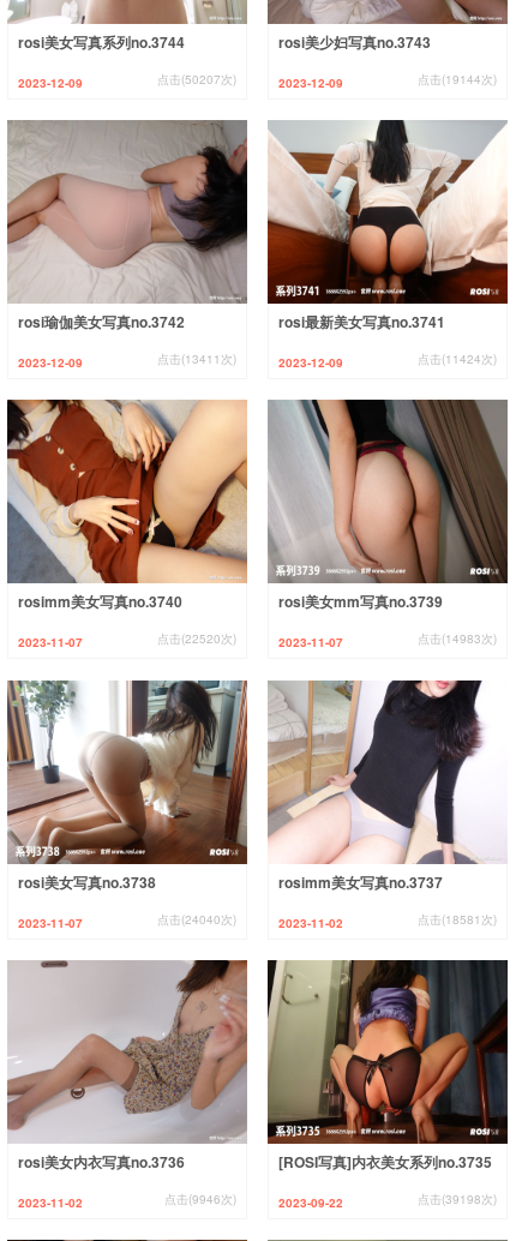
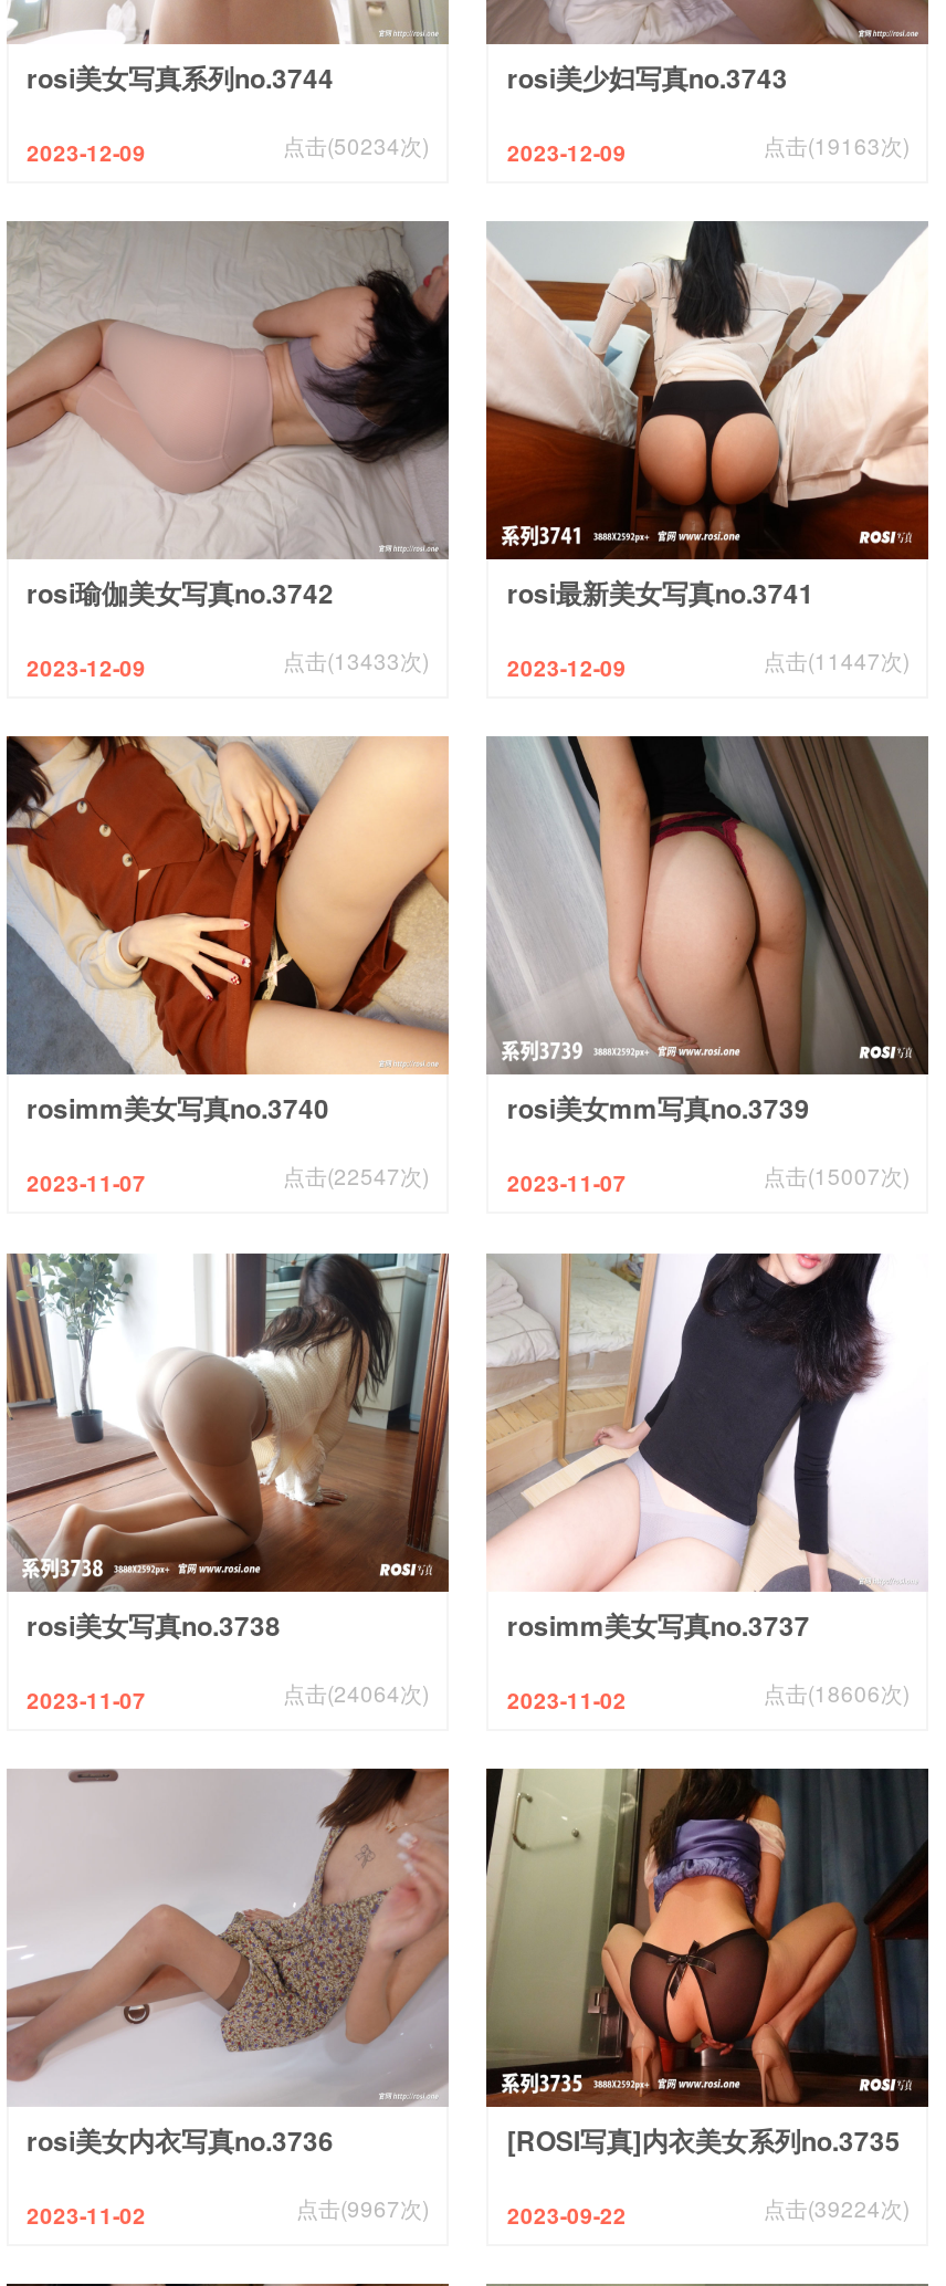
[157,70,236,87] 点击(50207次) -> [283,129,429,160] 点击(50234次)
[418,70,497,87] 点击(19144次) -> [763,129,909,160] 点击(19163次)
[157,350,236,367] 点击(13411次) -> [283,645,429,676] 点击(13433次)
[418,350,497,367] 点击(11424次) -> [763,645,909,676] 点击(11447次)
[157,630,236,647] 点击(22520次) -> [283,1161,429,1192] 点击(22547次)
[418,630,497,647] 点击(14983次) -> [763,1161,909,1192] 点击(15007次)
[157,910,236,927] 点击(24040次) -> [283,1677,429,1708] 点击(24064次)
[418,910,497,927] 点击(18581次) -> [763,1677,909,1708] 点击(18606次)
[164,1191,236,1207] 点击(9946次) -> [296,2193,429,2224] 点击(9967次)
[418,1191,497,1207] 点击(39198次) -> [763,2193,909,2224] 点击(39224次)

